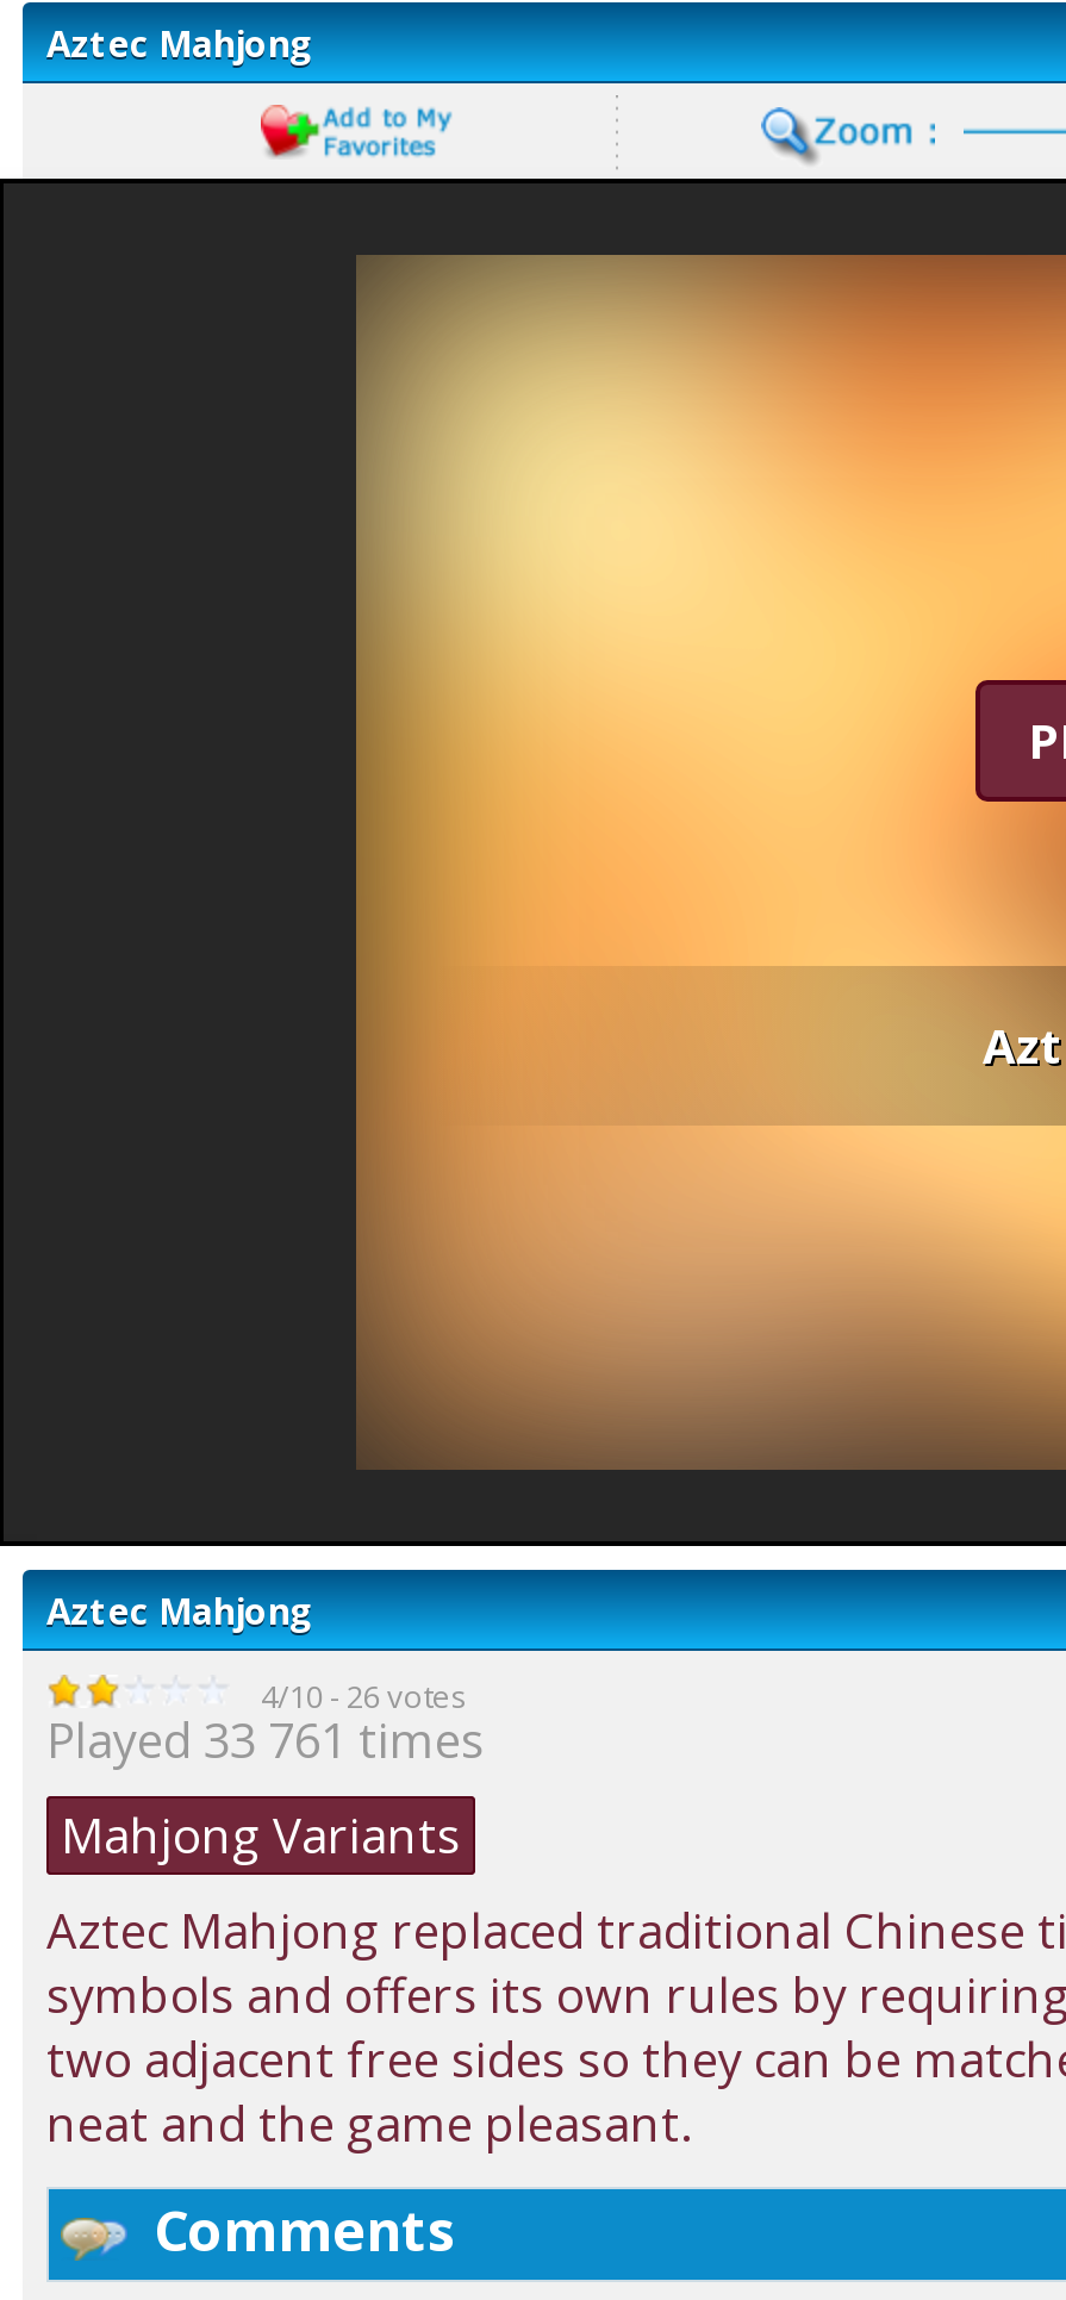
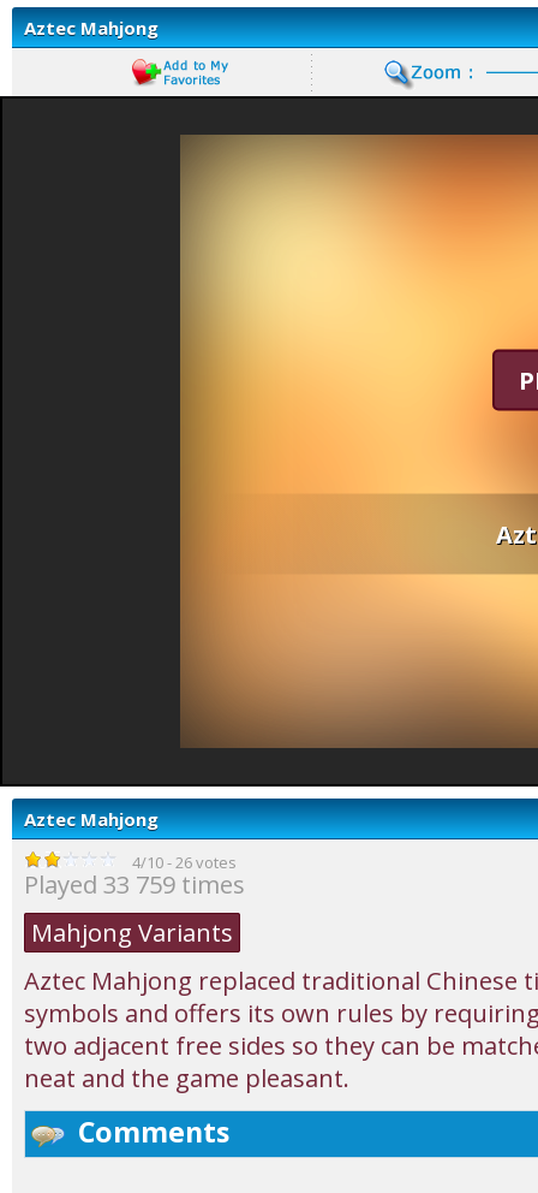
[46,1708,485,1772] Played 33 761 times -> [24,868,245,901] Played 33 759 times

